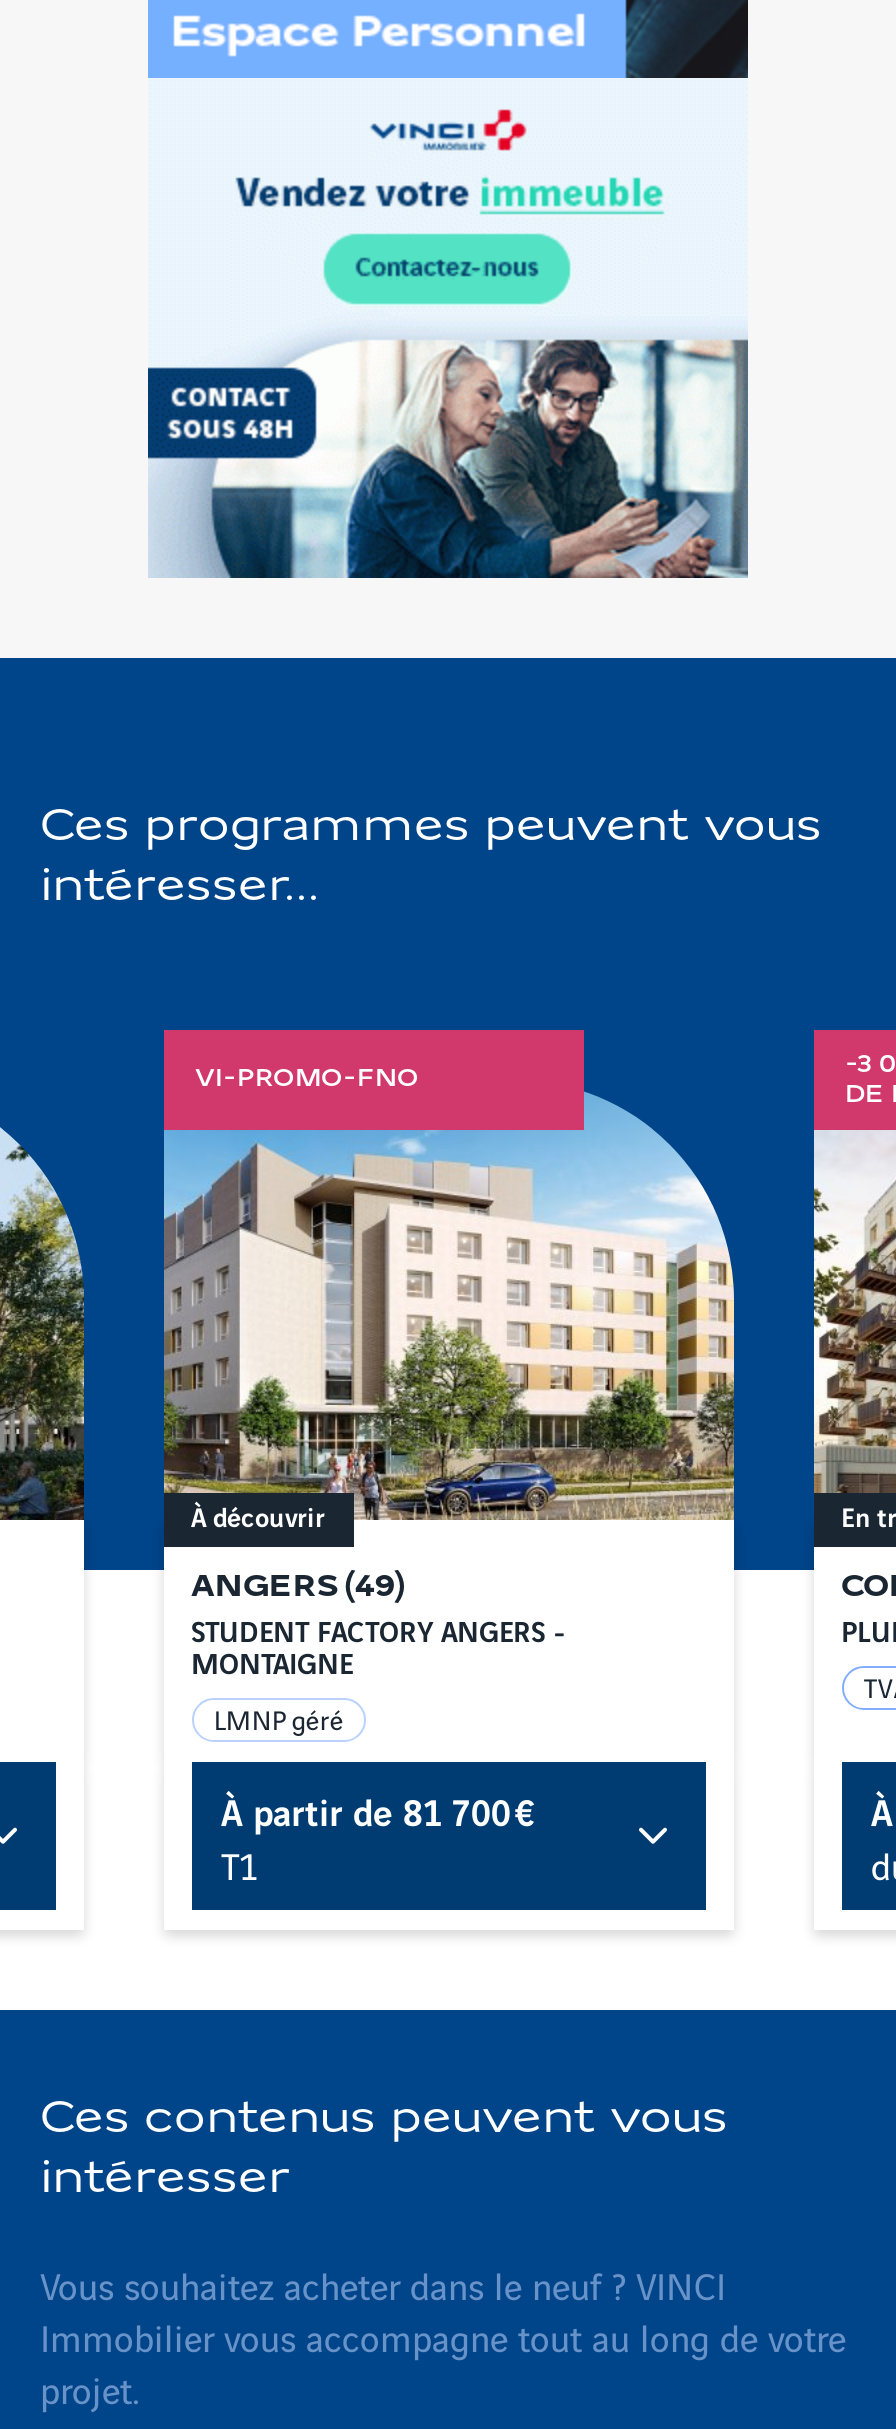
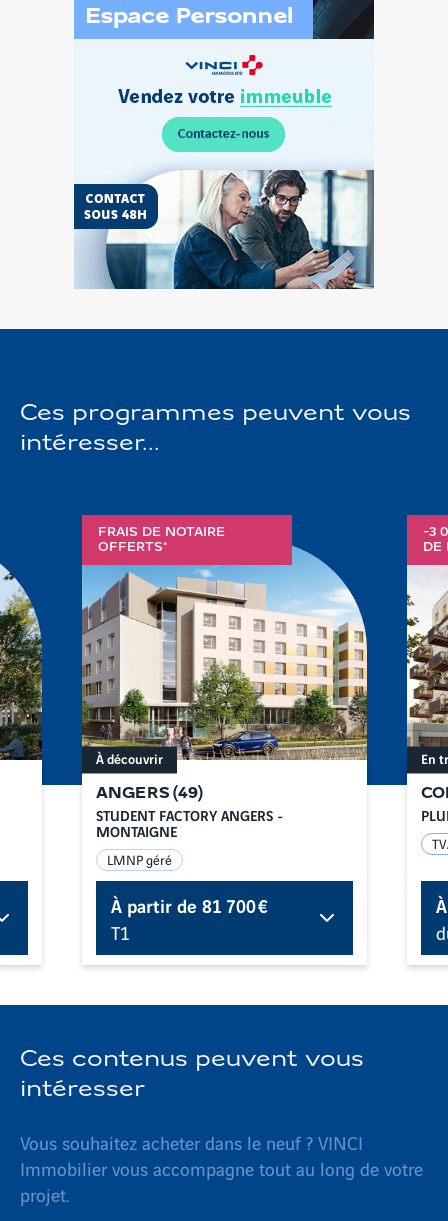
[195,1067,419,1093] VI-PROMO-FNO -> [97,526,224,554] FRAIS DE NOTAIRE | OFFERTS*

